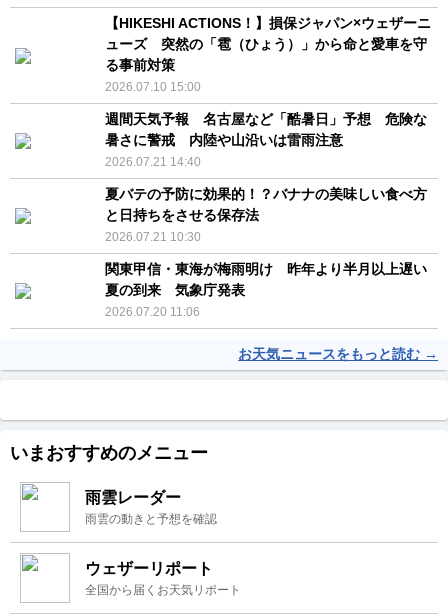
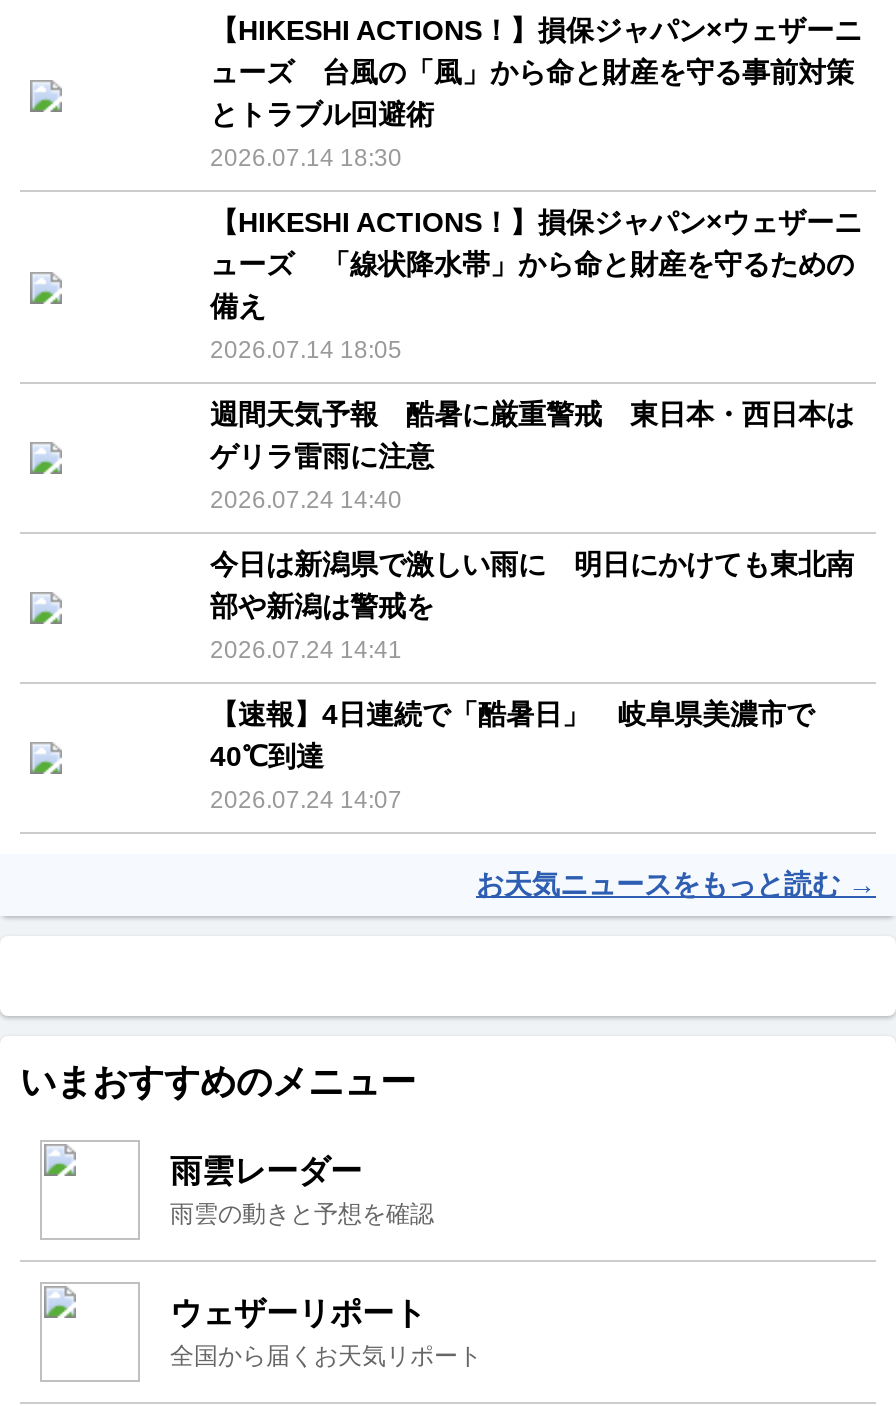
[105,36,427,319] ューズ 突然の「雹（ひょう）」から命と愛車を守 | る事前対策 | 2026.07.10 15:00 | 週間天気予報 名古屋など「酷暑日」予想 危険な | 暑さに警戒 内陸や山沿いは雷雨注意 | 2026.07.21 14:40 | 夏バテの予防に効果的！？バナナの美味しい食べ方 | と日持ちをさせる保存法 | 2026.07.21 10:30 | 関東甲信・東海が梅雨明け 昨年より半月以上遅い | 夏の到来 気象庁発表 | 2026.07.20 11:06 -> [210,56,862,814] ューズ 台風の「風」から命と財産を守る事前対策 | とトラブル回避術 | 2026.07.14 18:30 | 【HIKESHI ACTIONS！】損保ジャパン×ウェザーニ | ューズ 「線状降水帯」から命と財産を守るための | 備え | 2026.07.14 18:05 | 週間天気予報 酷暑に厳重警戒 東日本・西日本は | ゲリラ雷雨に注意 | 2026.07.24 14:40 | 今日は新潟県で激しい雨に 明日にかけても東北南 | 部や新潟は警戒を | 2026.07.24 14:41 | 【速報】4日連続で「酷暑日」 岐阜県美濃市で | 40℃到達 | 2026.07.24 14:07

